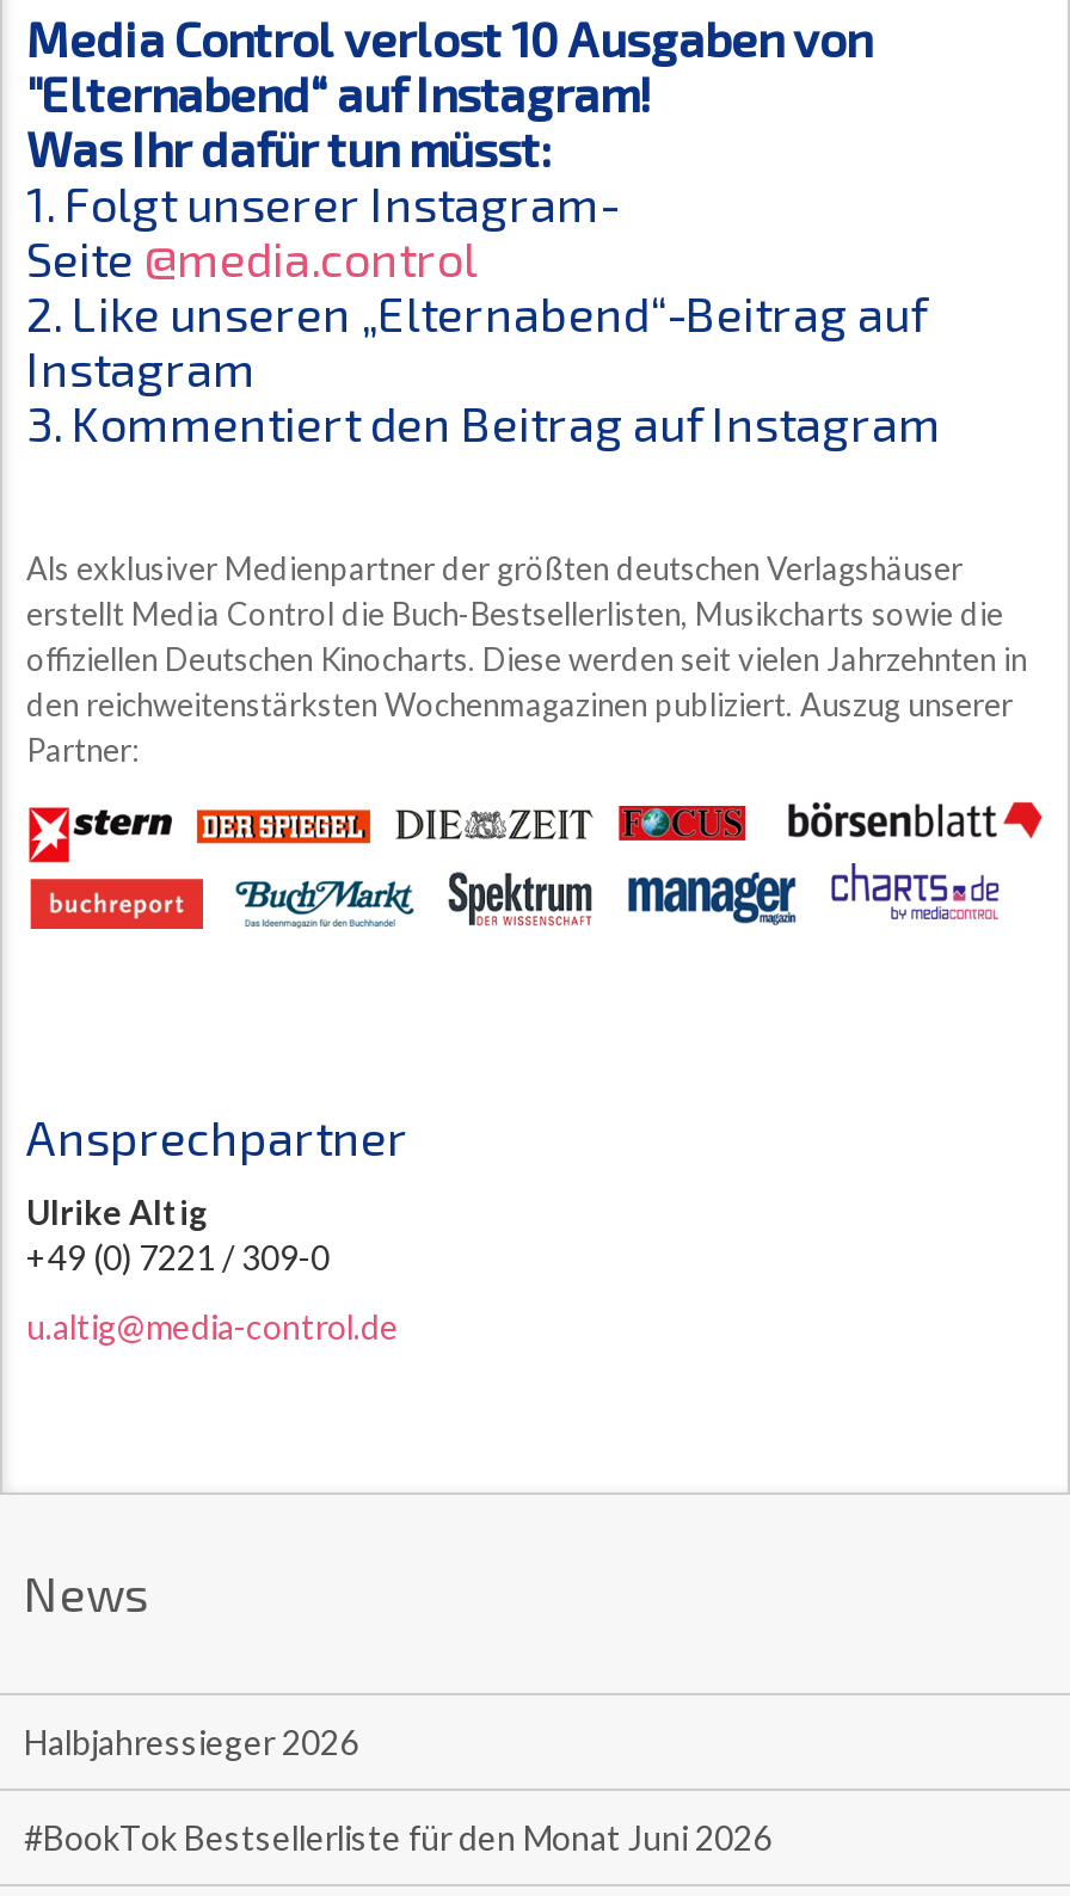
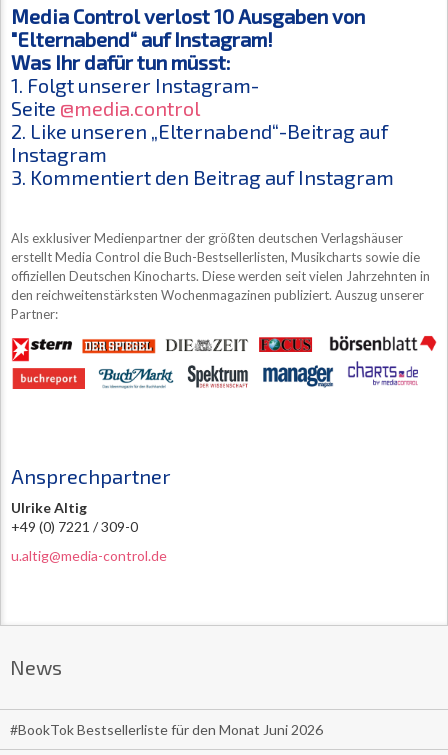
[24,1721,358,1762] Halbjahressieger 2026 -> none

